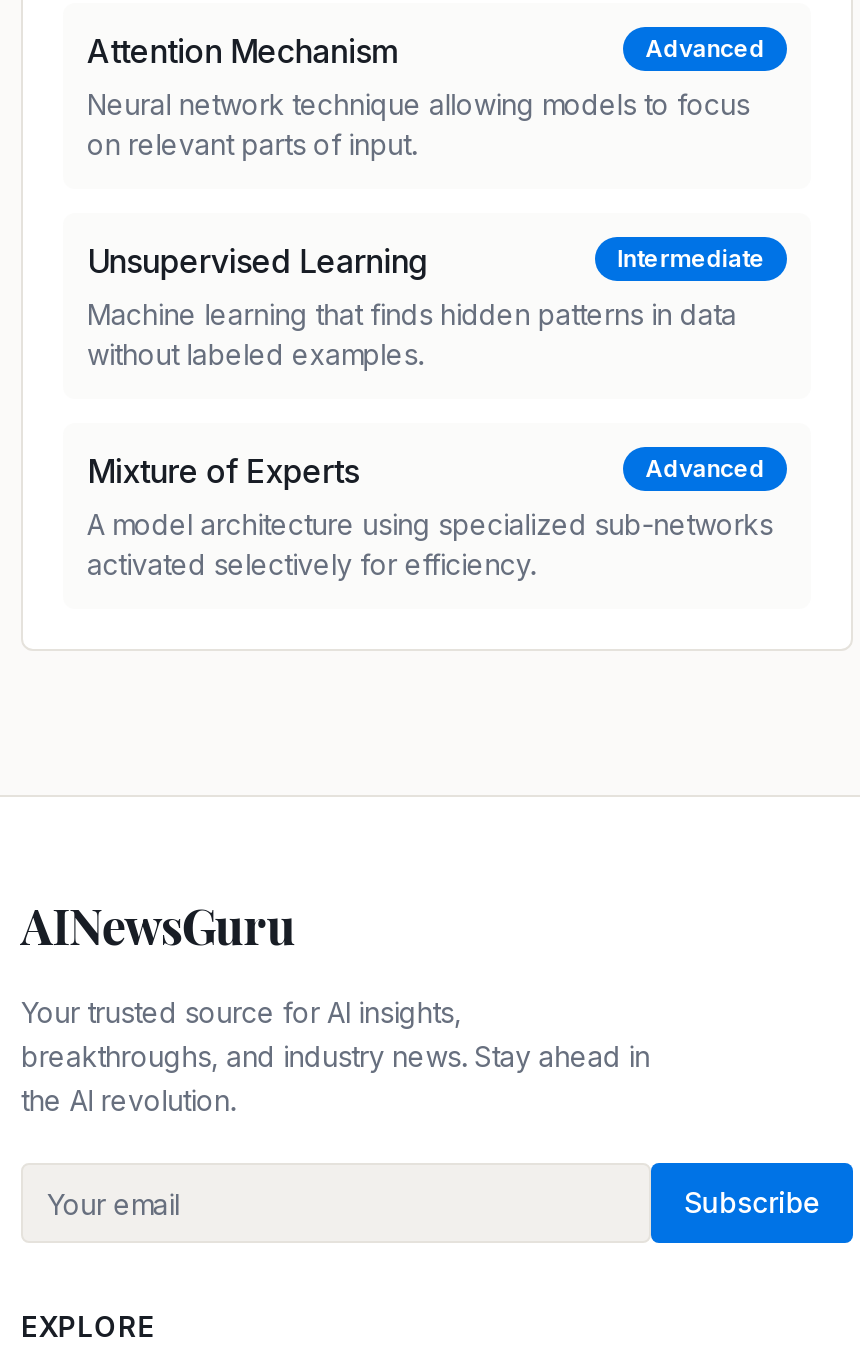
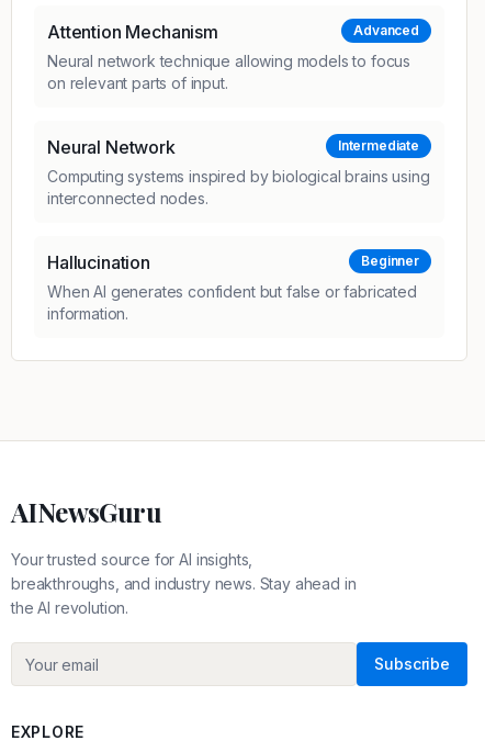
[87,242,428,282] Unsupervised Learning -> [47,136,175,158] Neural Network
[87,298,737,372] Machine learning that finds hidden patterns in data | without labeled examples. -> [47,167,430,208] Computing systems inspired by biological brains using | interconnected nodes.
[87,452,765,492] Mixture of Experts | Advanced -> [47,252,419,274] Hallucination | Beginner
[87,508,773,582] A model architecture using specialized sub-networks | activated selectively for efficiency. -> [47,282,417,323] When AI generates confident but false or fabricated | information.

